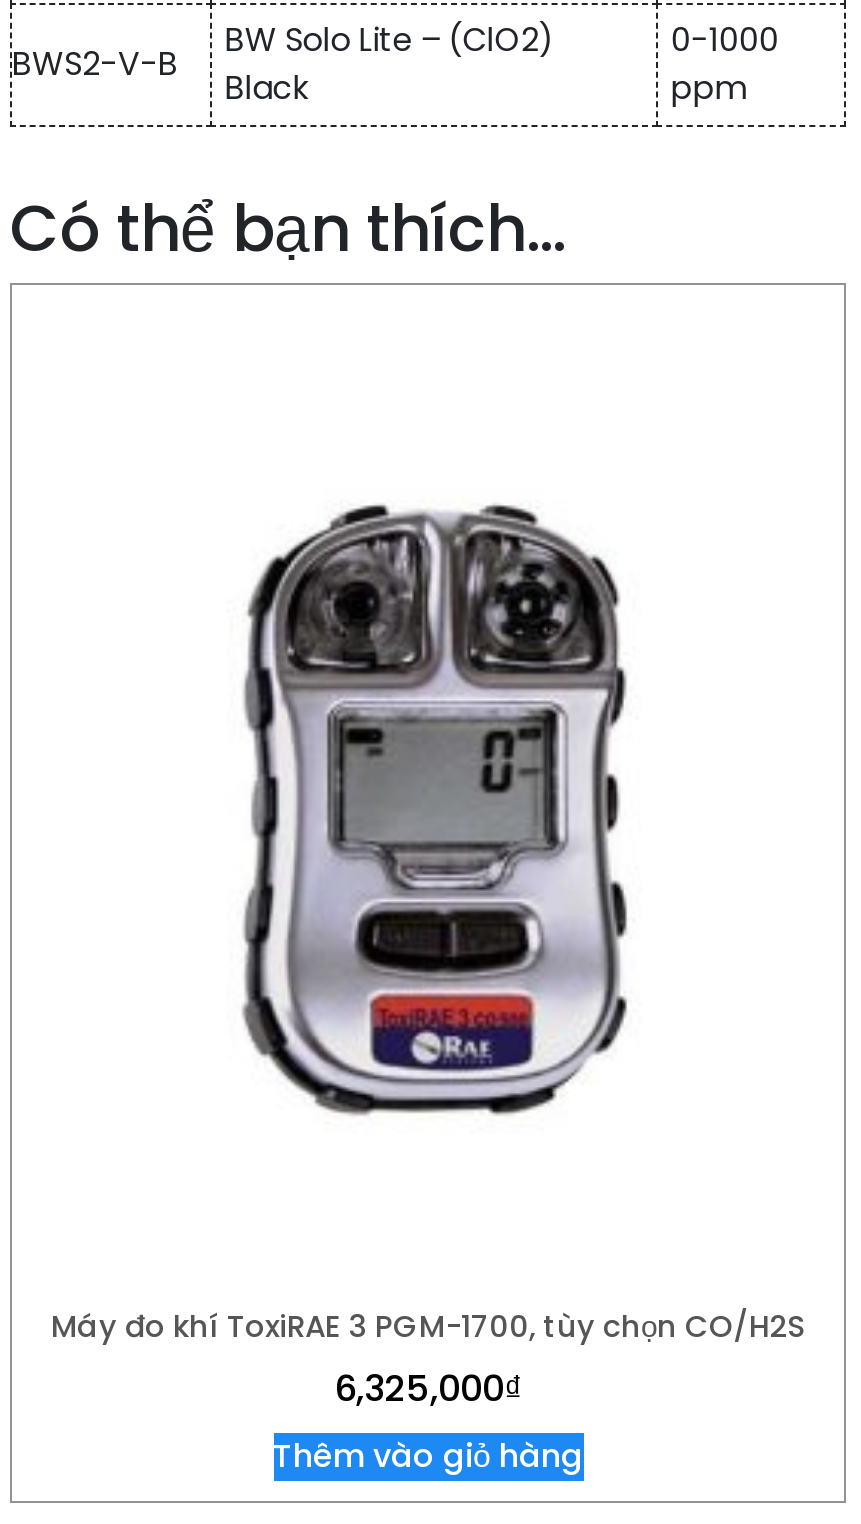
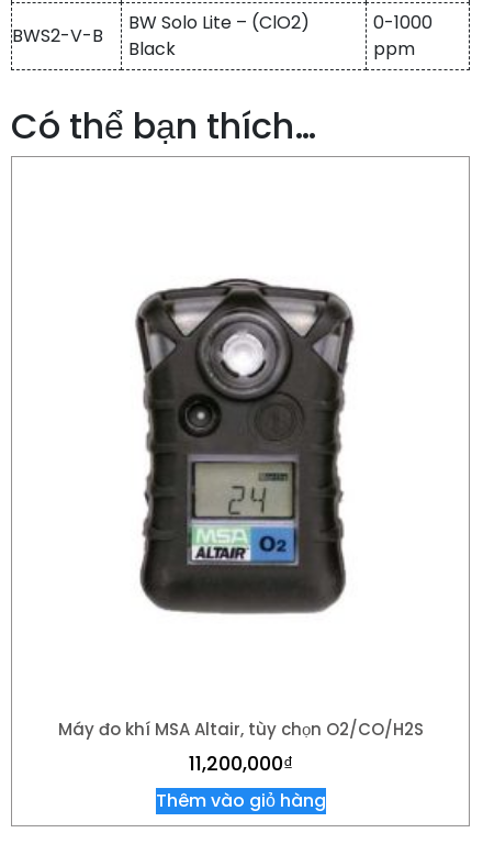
[236,503,634,1115] [image] -> [134,277,355,614] [image]
[51,1306,805,1413] Máy đo khí ToxiRAE 3 PGM-1700, tùy chọn CO/H2S | 6,325,000₫ -> [58,718,423,777] Máy đo khí MSA Altair, tùy chọn O2/CO/H2S | 11,200,000₫

